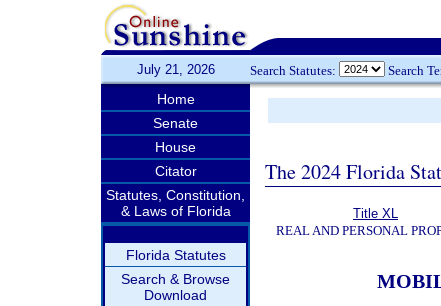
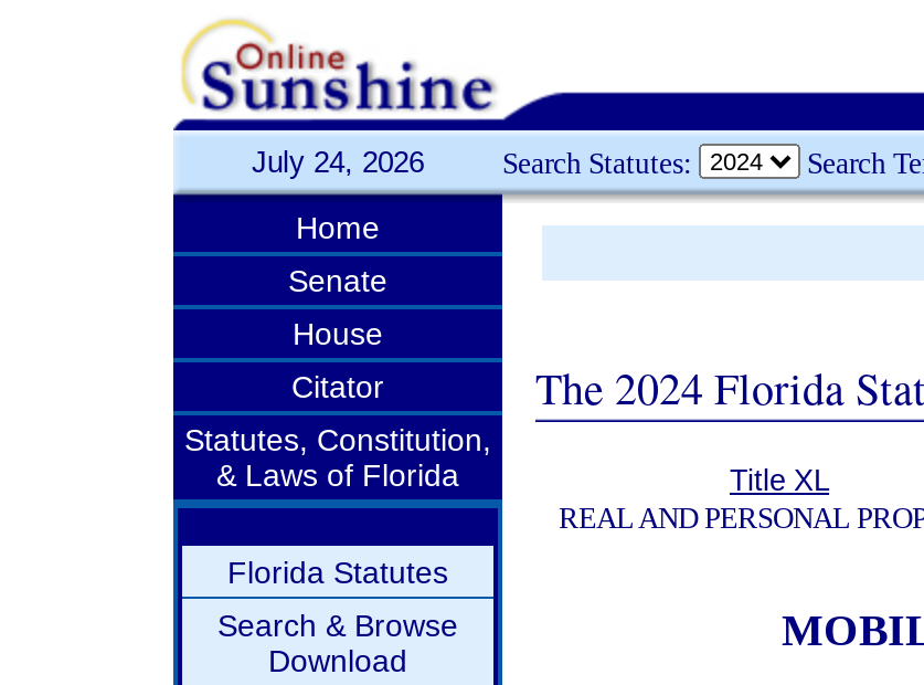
[136,62,214,77] July 21, 2026 -> [252,146,424,179] July 24, 2026

